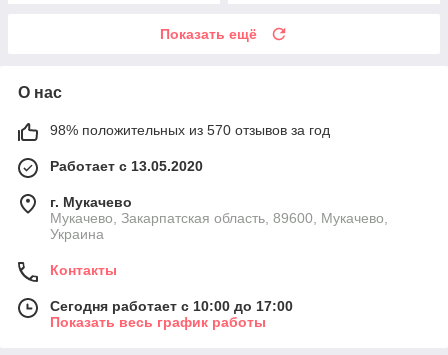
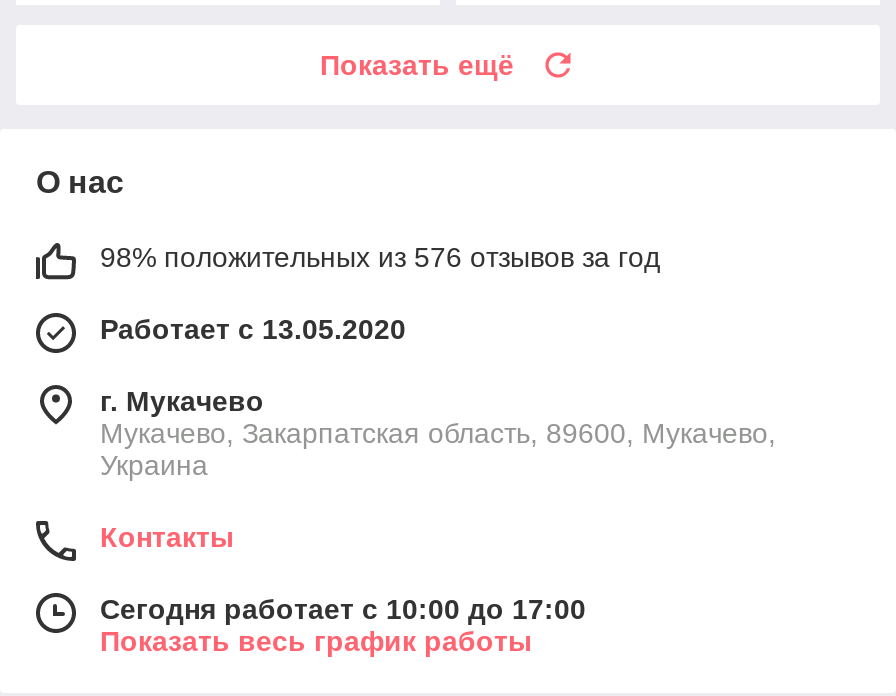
[50,122,330,138] 98% положительных из 570 отзывов за год -> [100,242,660,274] 98% положительных из 576 отзывов за год

